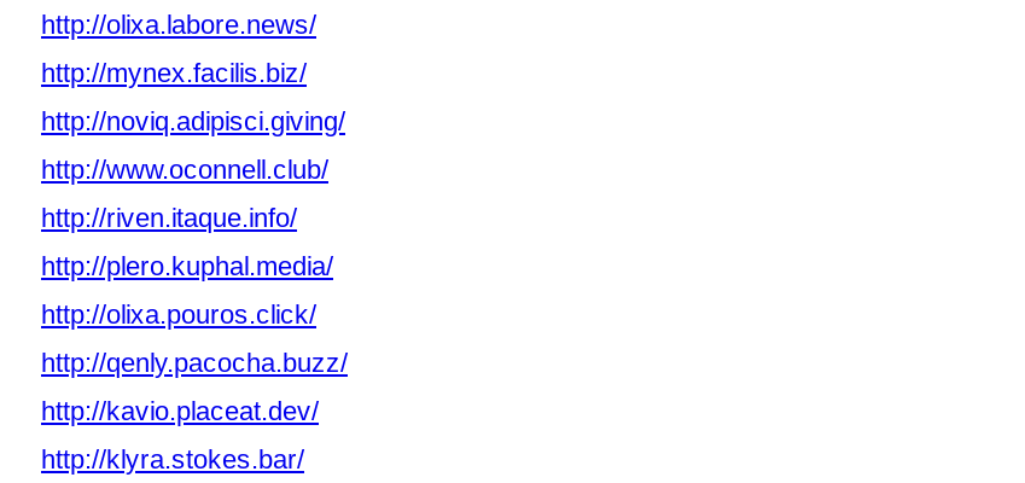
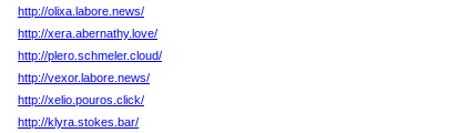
[41,58,348,425] http://mynex.facilis.biz/ | http://noviq.adipisci.giving/ | http://www.oconnell.club/ | http://riven.itaque.info/ | http://plero.kuphal.media/ | http://olixa.pouros.click/ | http://qenly.pacocha.buzz/ | http://kavio.placeat.dev/ -> [18,27,162,107] http://xera.abernathy.love/ | http://plero.schmeler.cloud/ | http://vexor.labore.news/ | http://xelio.pouros.click/

